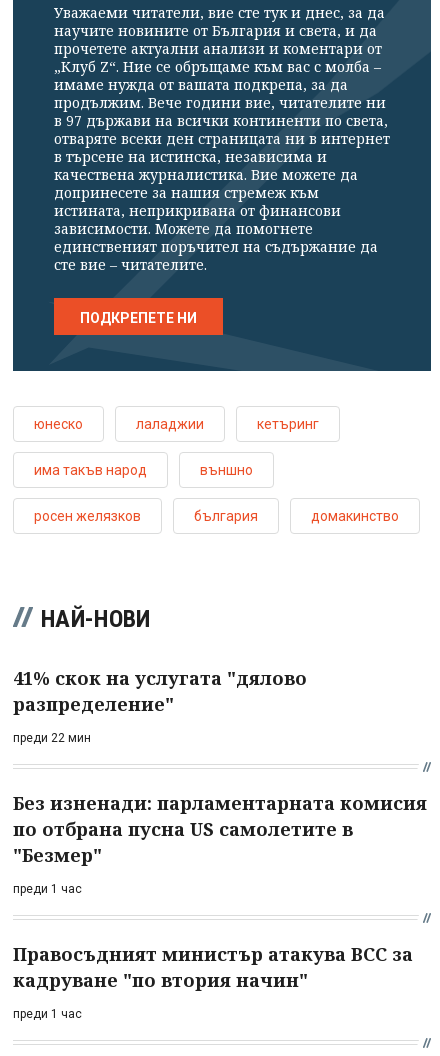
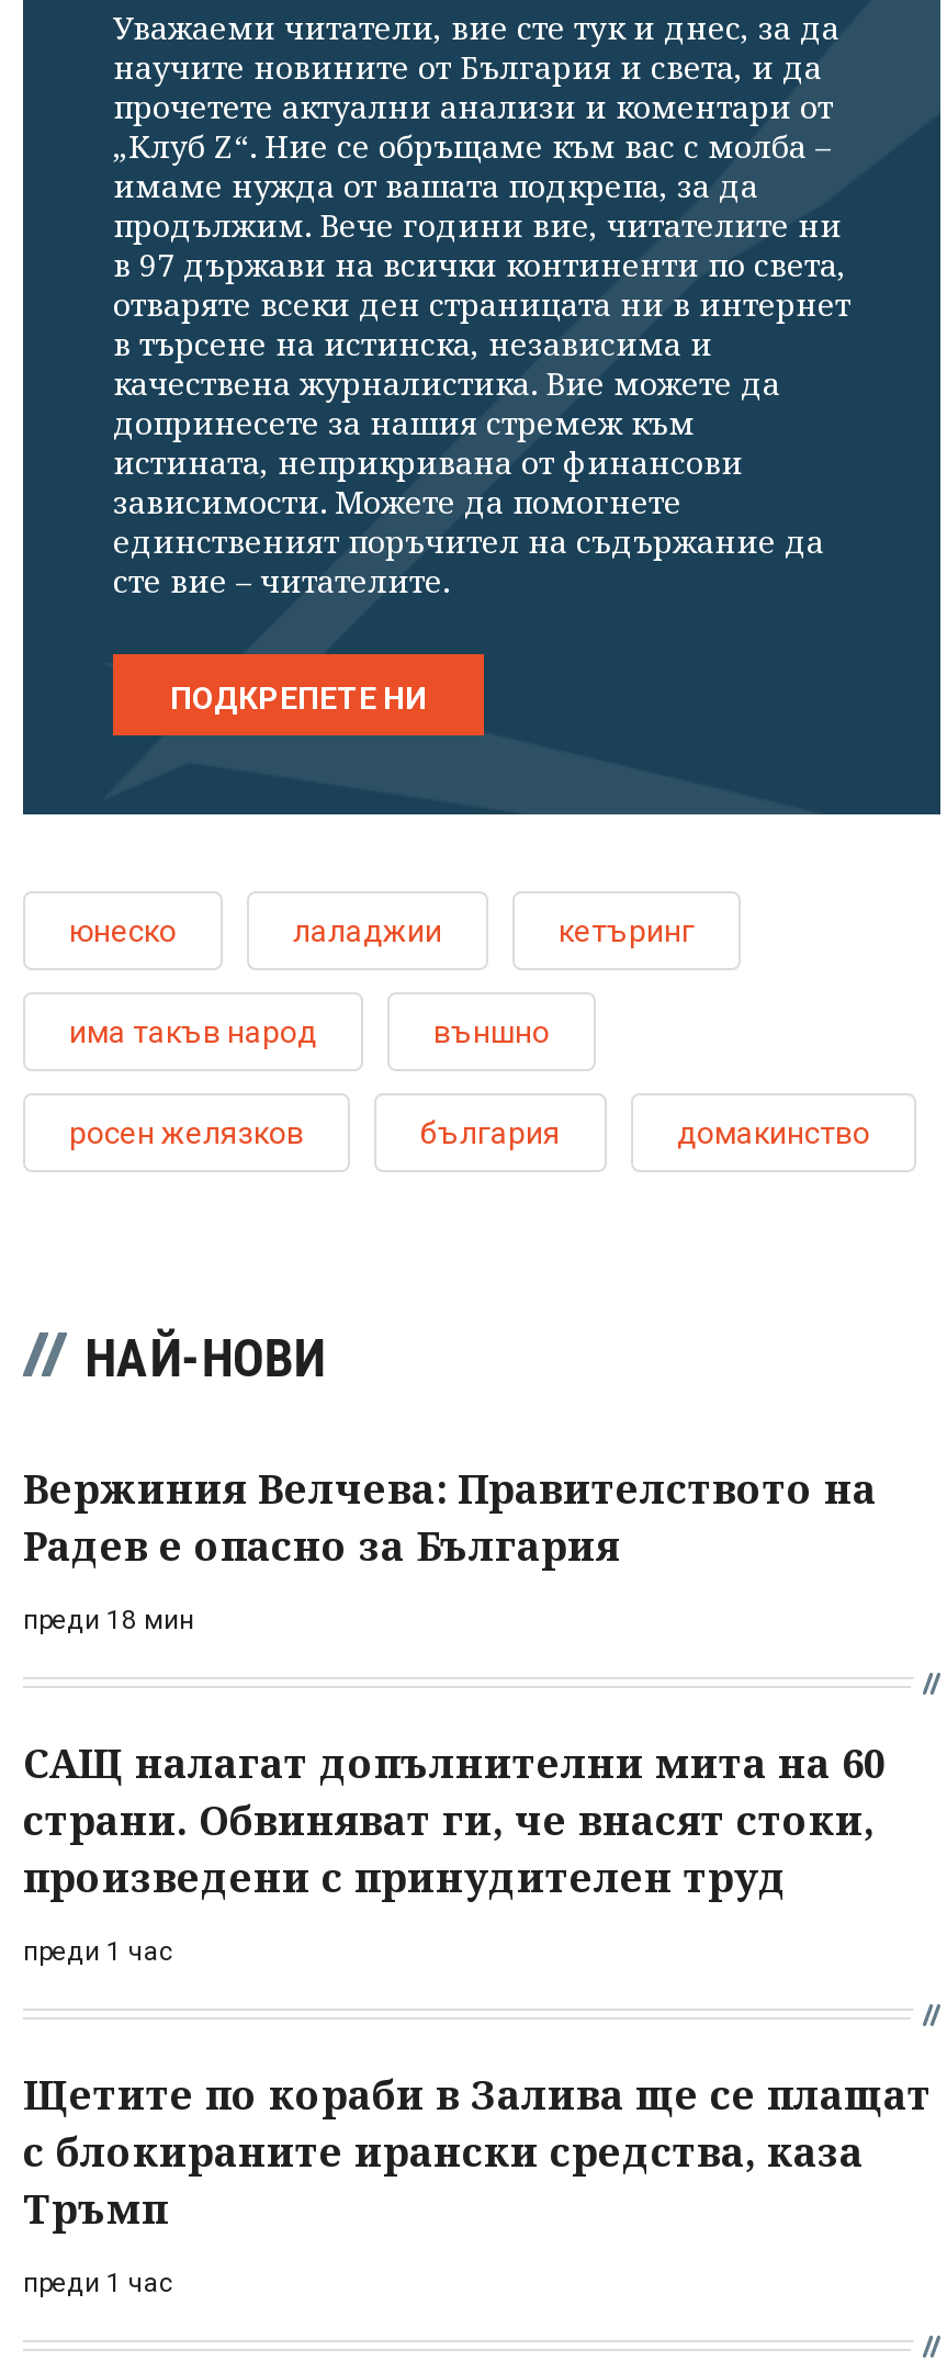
[13,666,307,716] 41% скок на услугата "дялово | разпределение" -> [23,1461,877,1571] Вержиния Велчева: Правителството на | Радев е опасно за България
[13,731,91,745] преди 22 мин -> [23,1604,194,1635] преди 18 мин
[13,791,427,867] Без изненади: парламентарната комисия | по отбрана пусна US самолетите в | "Безмер" -> [23,1736,886,1903] САЩ налагат допълнителни мита на 60 | страни. Обвиняват ги, че внасят стоки, | произведени с принудителен труд
[13,942,413,992] Правосъдният министър атакува ВСС за | кадруване "по втория начин" -> [23,2067,932,2234] Щетите по кораби в Залива ще се плащат | с блокираните ирански средства, каза | Тръмп

